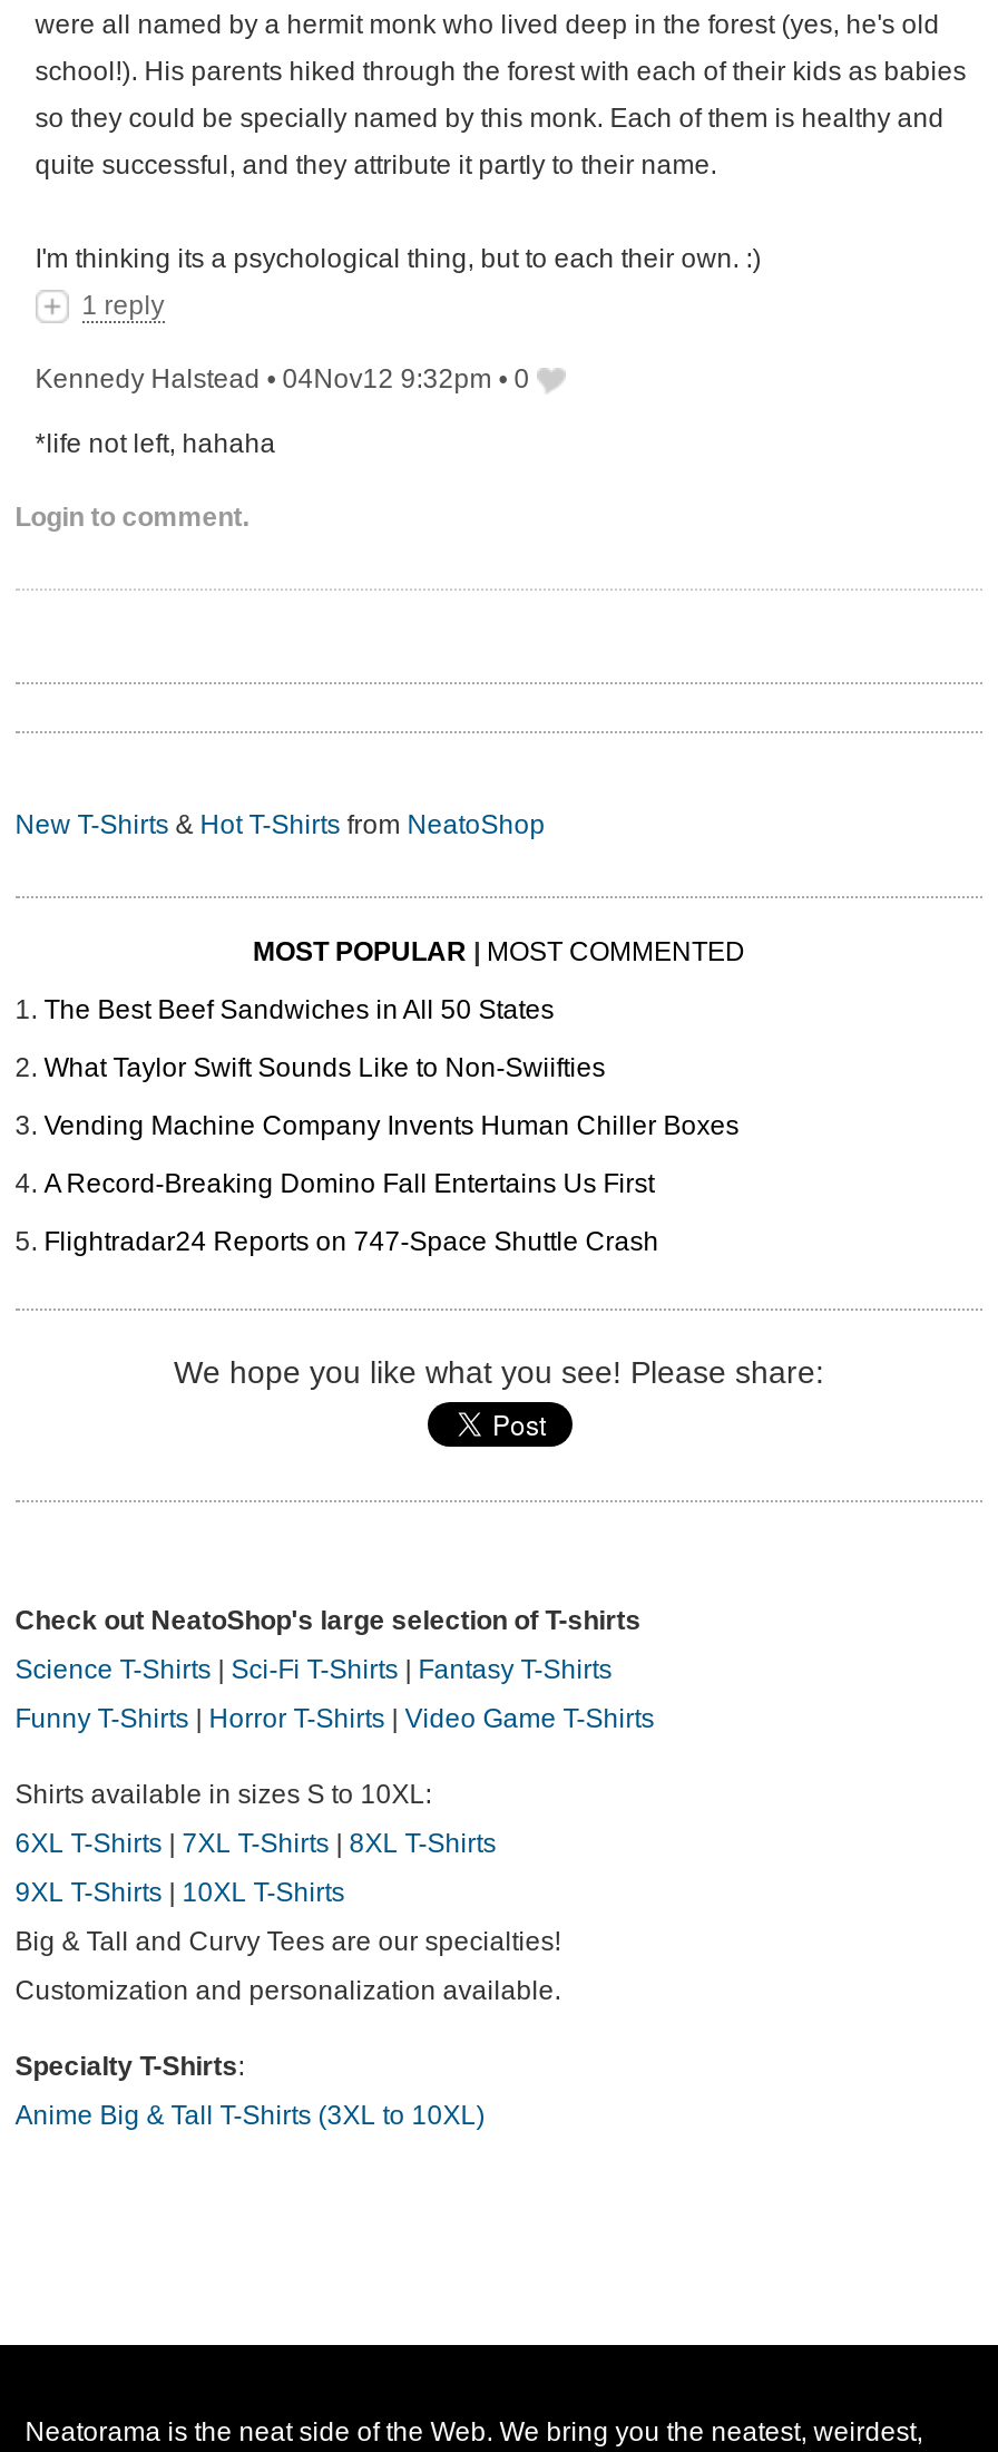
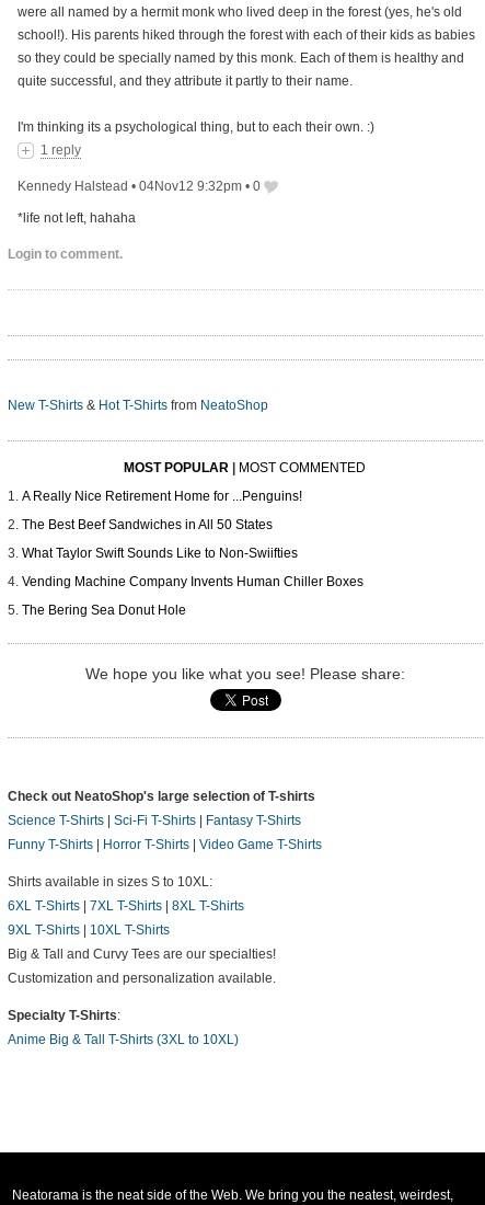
none -> [22,489,302,504] A Really Nice Retirement Home for ...Penguins!
moved [44,995,739,1142] -> [22,517,363,590]: The Best Beef Sandwiches in All 50 States | What Taylor Swift Sounds Like to Non-Swiifties | Vending Machine Company Invents Human Chiller Boxes
[44,1169,659,1258] A Record-Breaking Domino Fall Entertains Us First | Flightradar24 Reports on 747-Space Shuttle Crash -> [22,603,186,618] The Bering Sea Donut Hole

